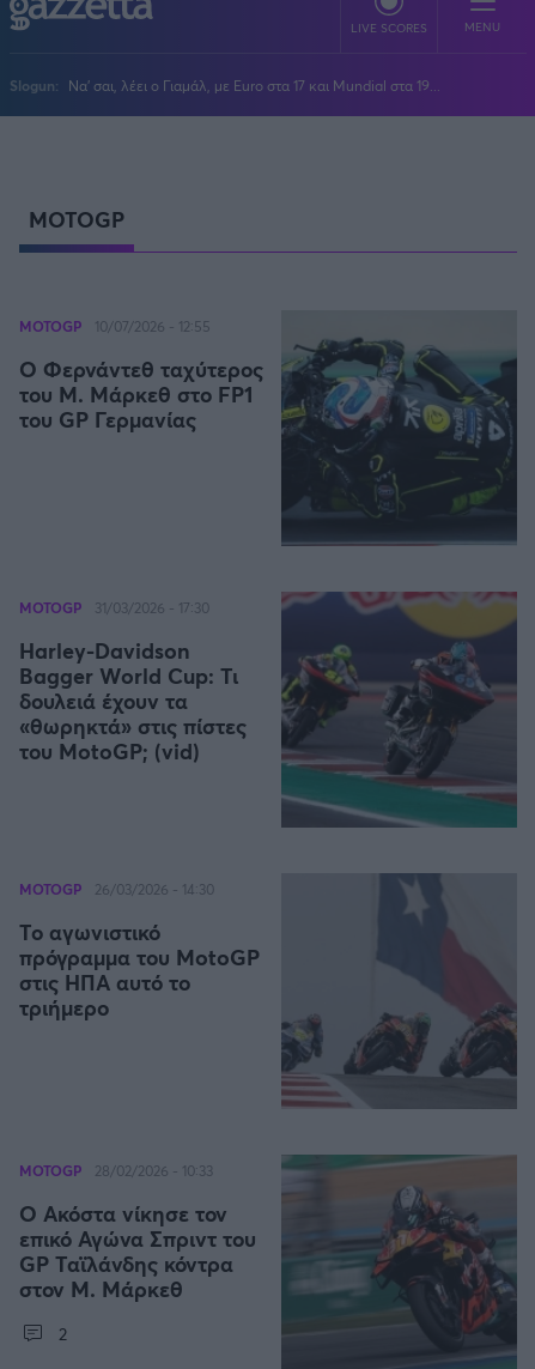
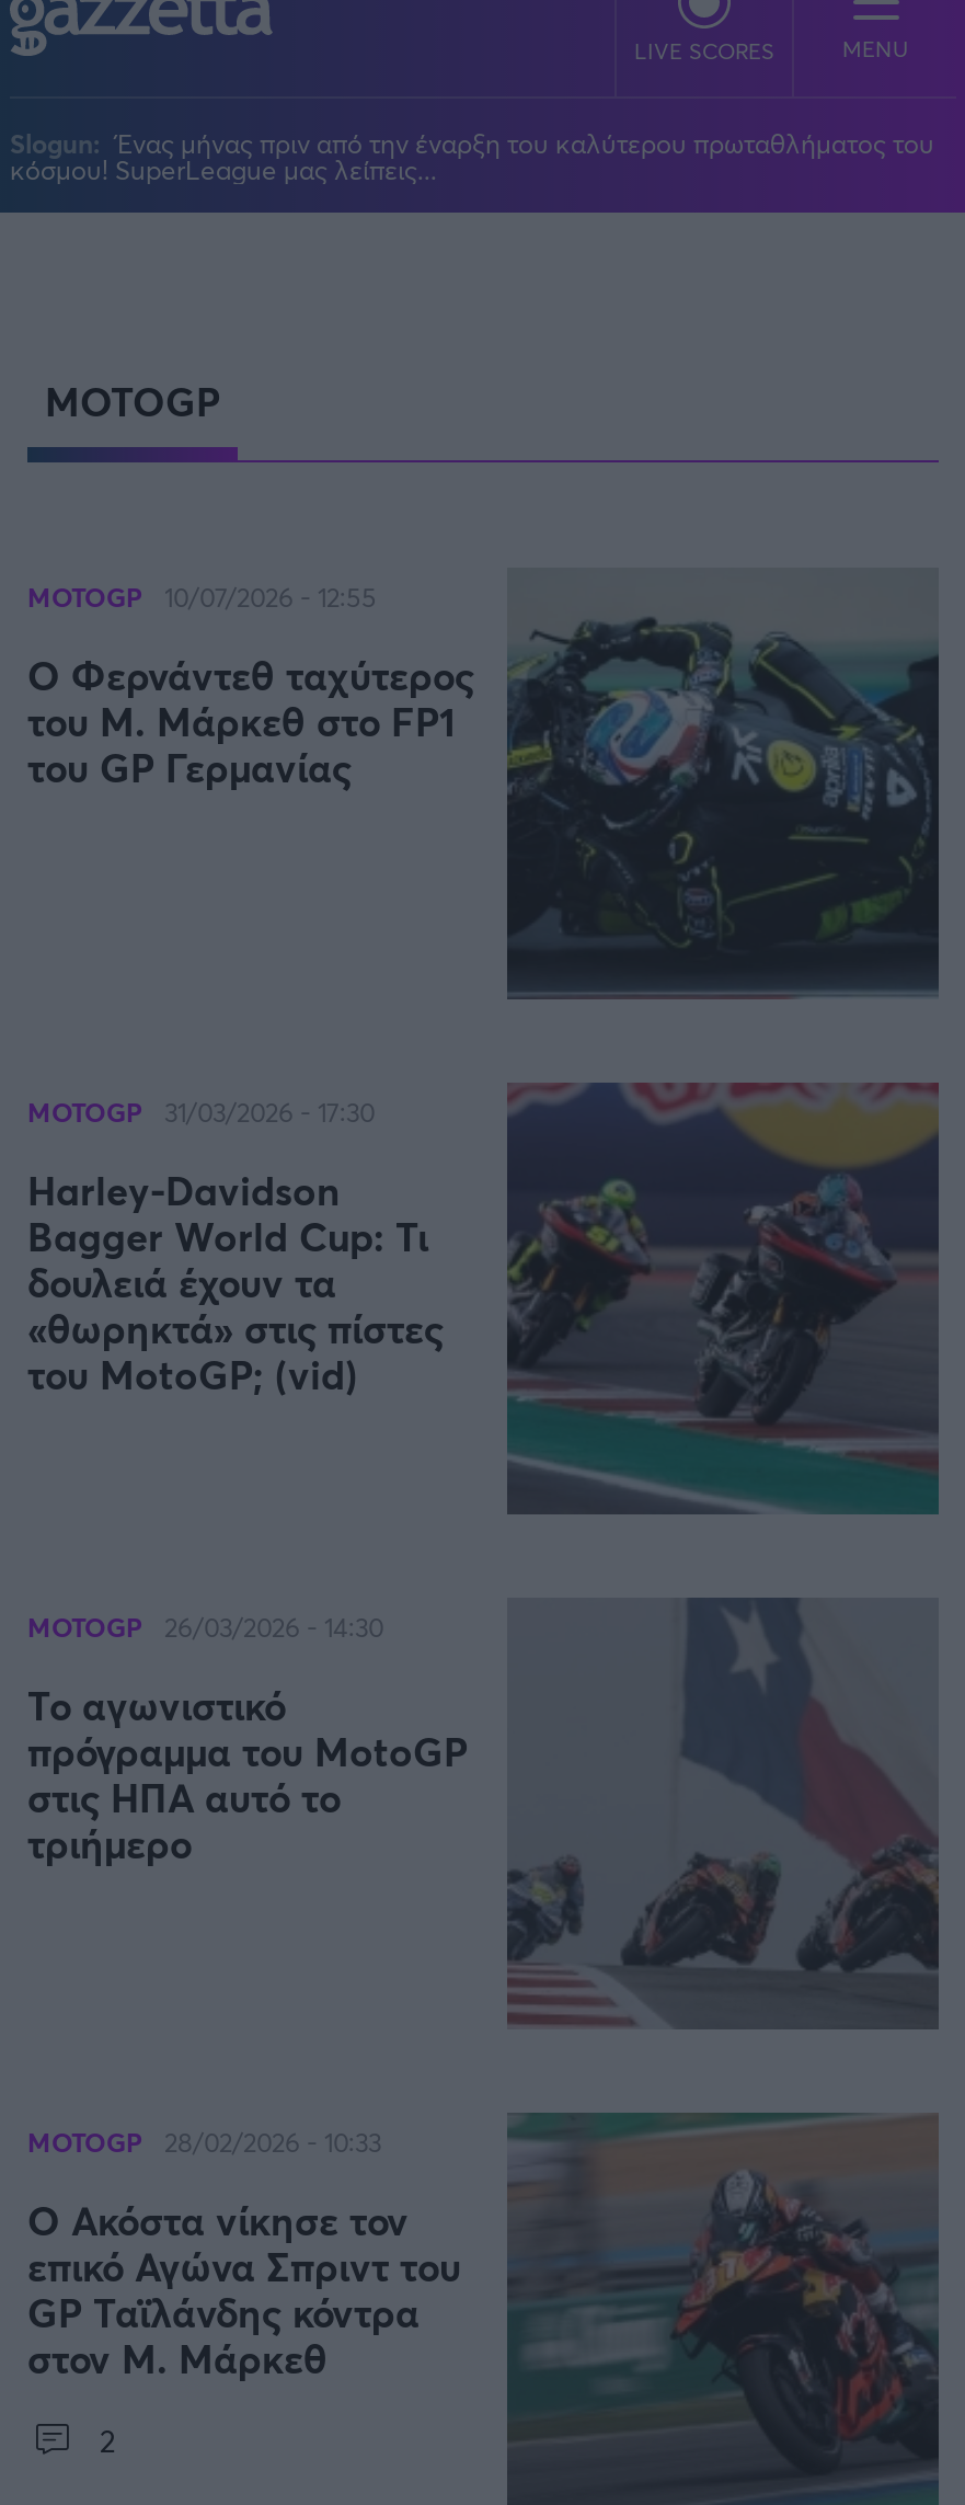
[10,75,440,94] Slogun: Να' σαι, λέει ο Γιαμάλ, με Euro στα 17 και Mundial στα 19... -> [10,124,934,185] Slogun: Ένας μήνας πριν από την έναρξη του καλύτερου πρωταθλήματος του | κόσμου! SuperLeague μας λείπεις...

